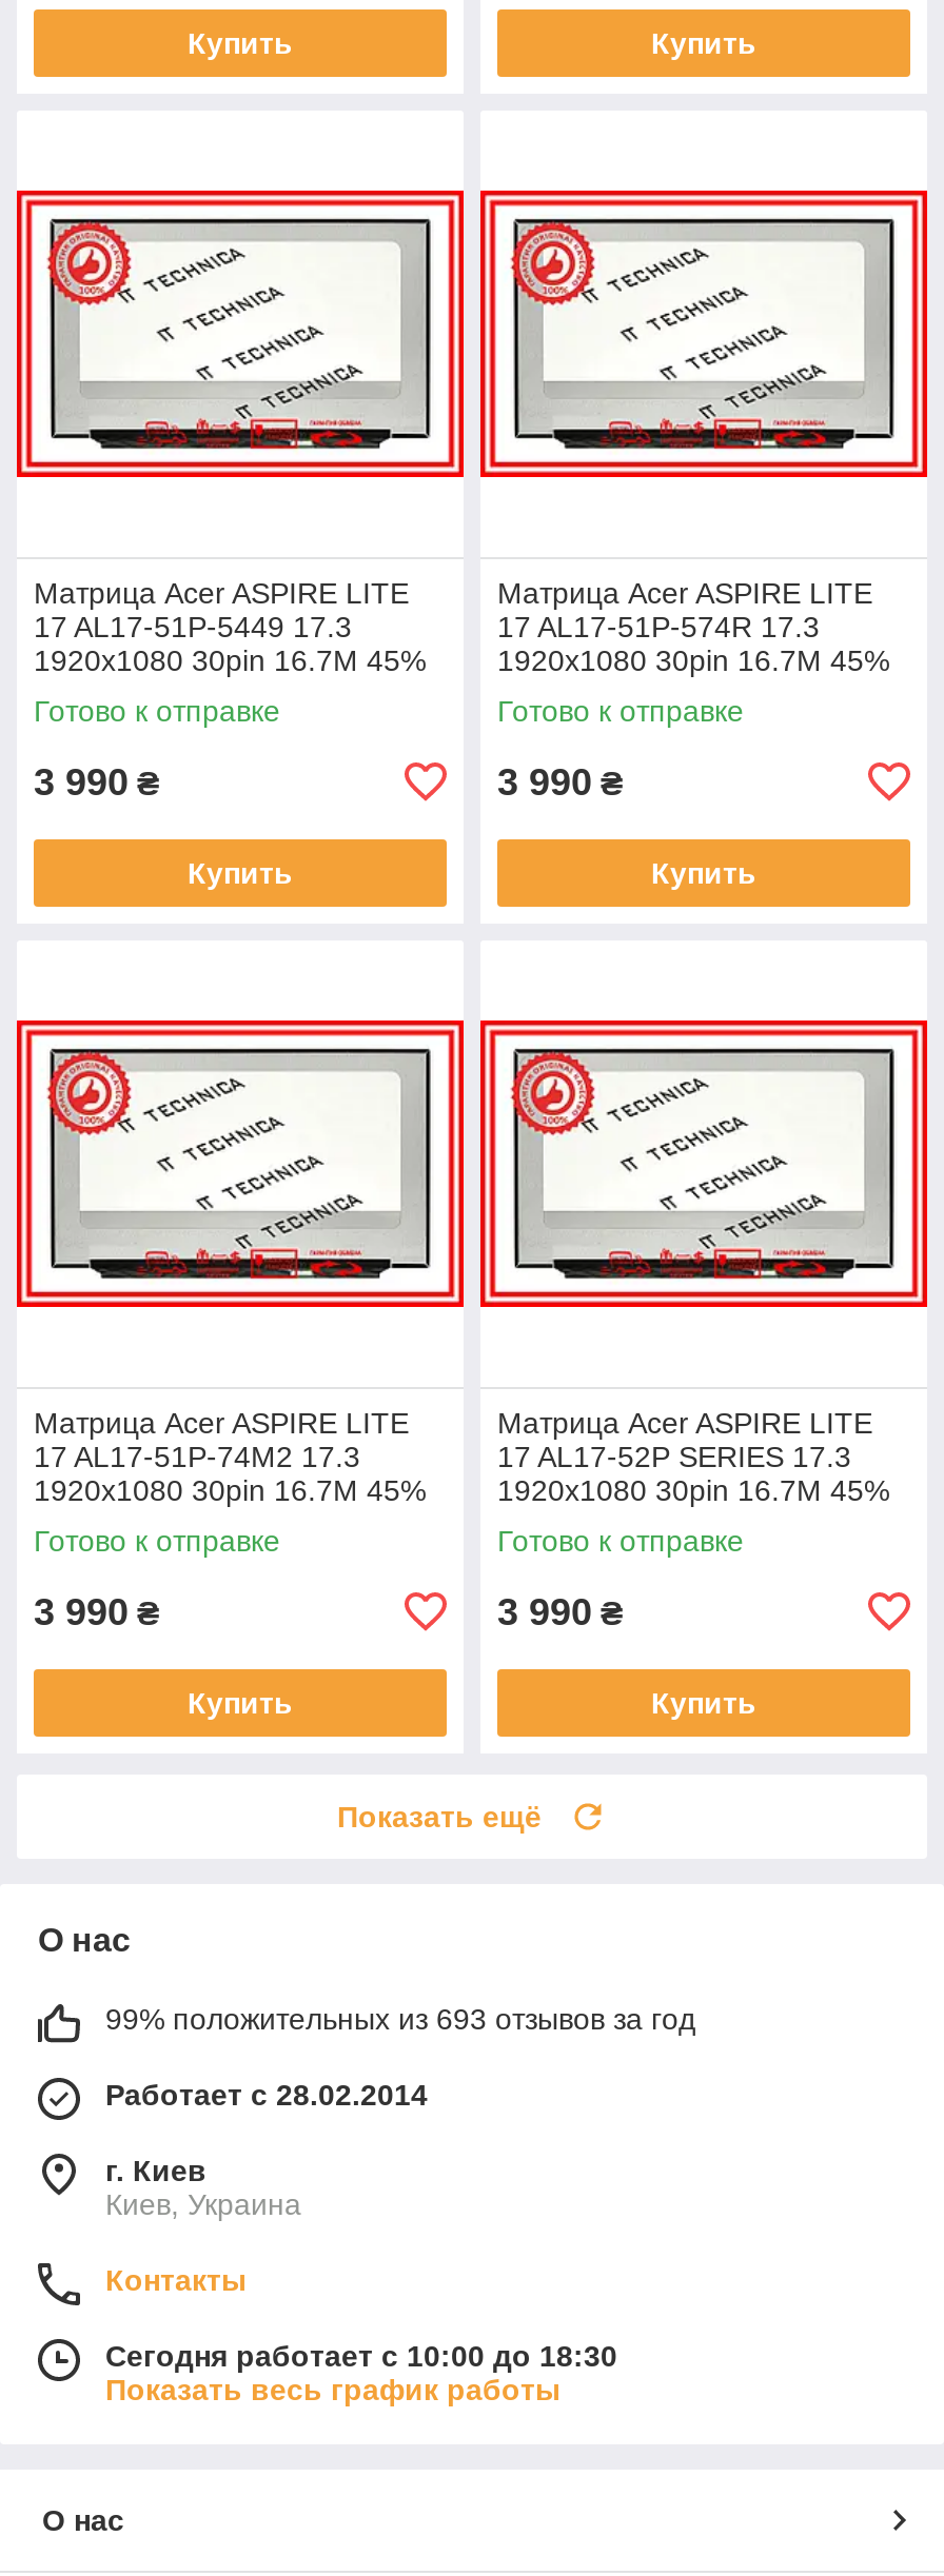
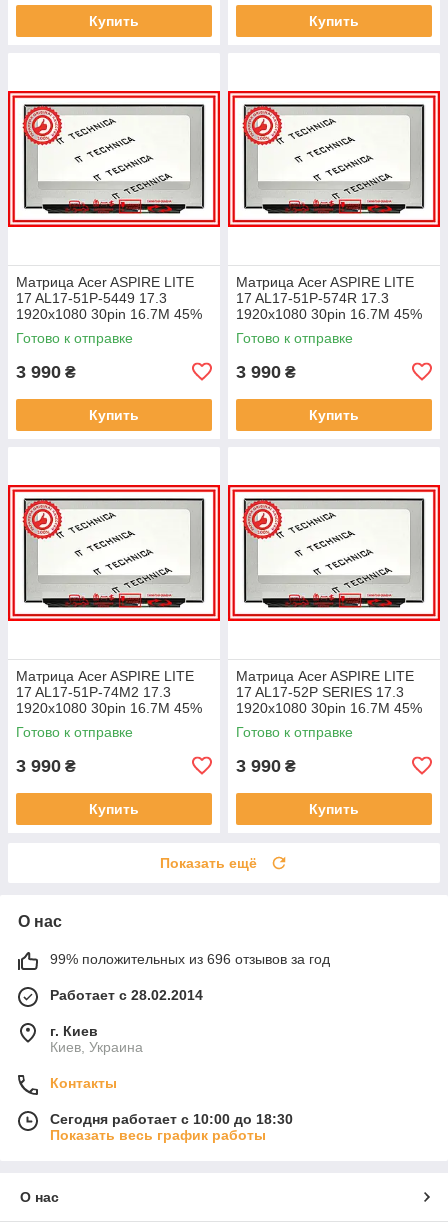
[105,2002,695,2035] 99% положительных из 693 отзывов за год -> [50,951,330,967] 99% положительных из 696 отзывов за год

